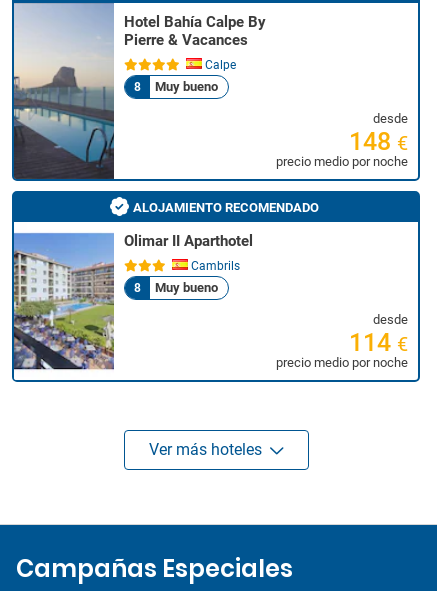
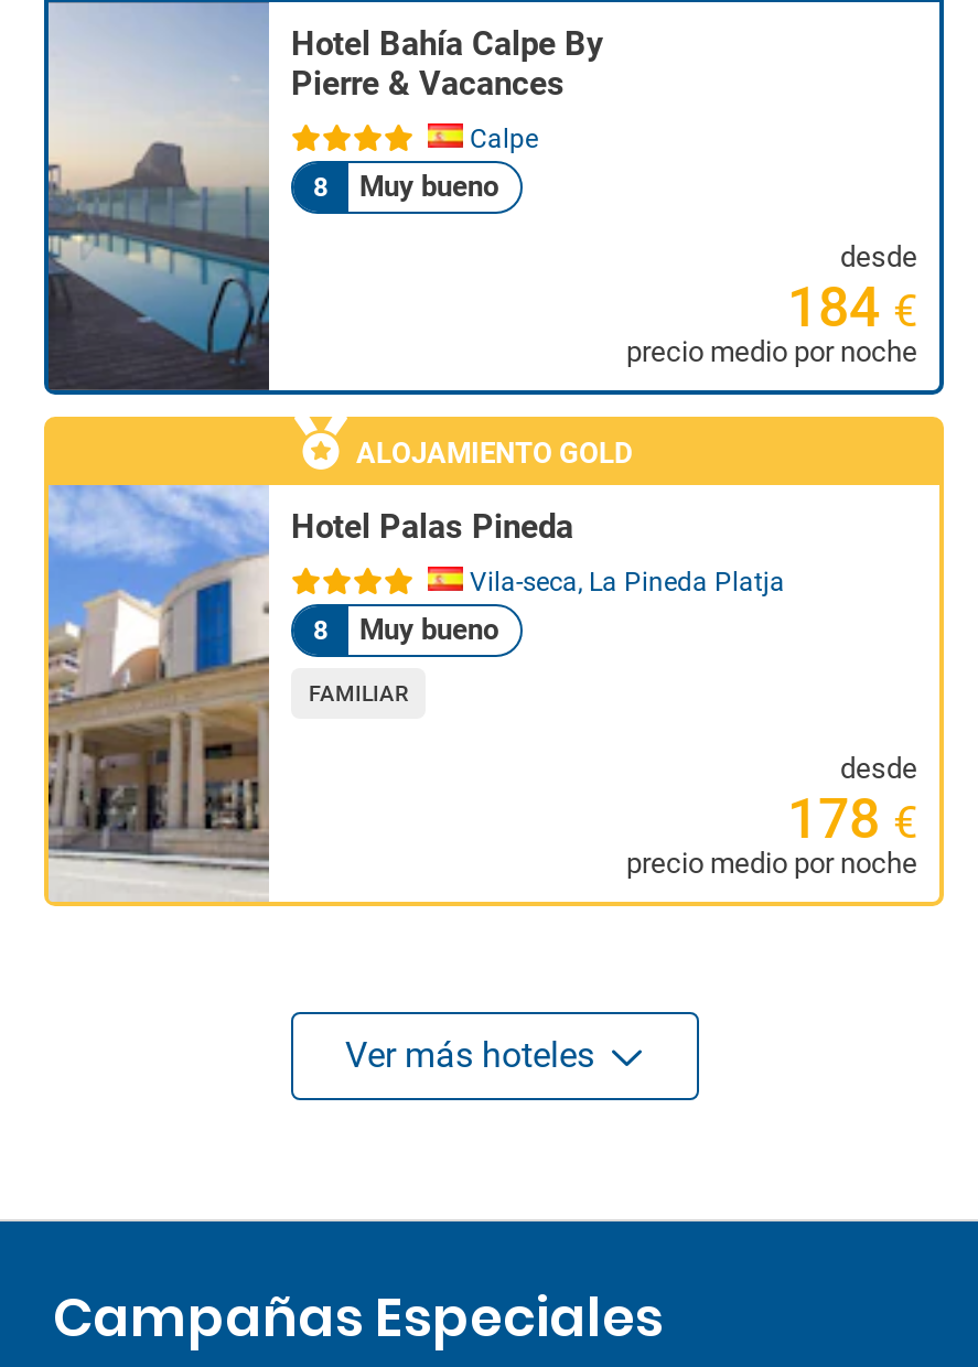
[349,127,408,156] 148 € -> [787,276,917,340] 184 €
[11,190,421,383] [image] | ALOJAMIENTO RECOMENDADO -> [42,415,946,908] [image] | ALOJAMIENTO GOLD
[124,232,253,250] Olimar II Aparthotel -> [291,507,573,547] Hotel Palas Pineda
[191,259,240,273] Cambrils -> [470,567,785,598] Vila-seca, La Pineda Platja
none -> [309,681,408,706] FAMILIAR
[349,328,408,357] 114 € -> [787,787,917,851] 178 €

